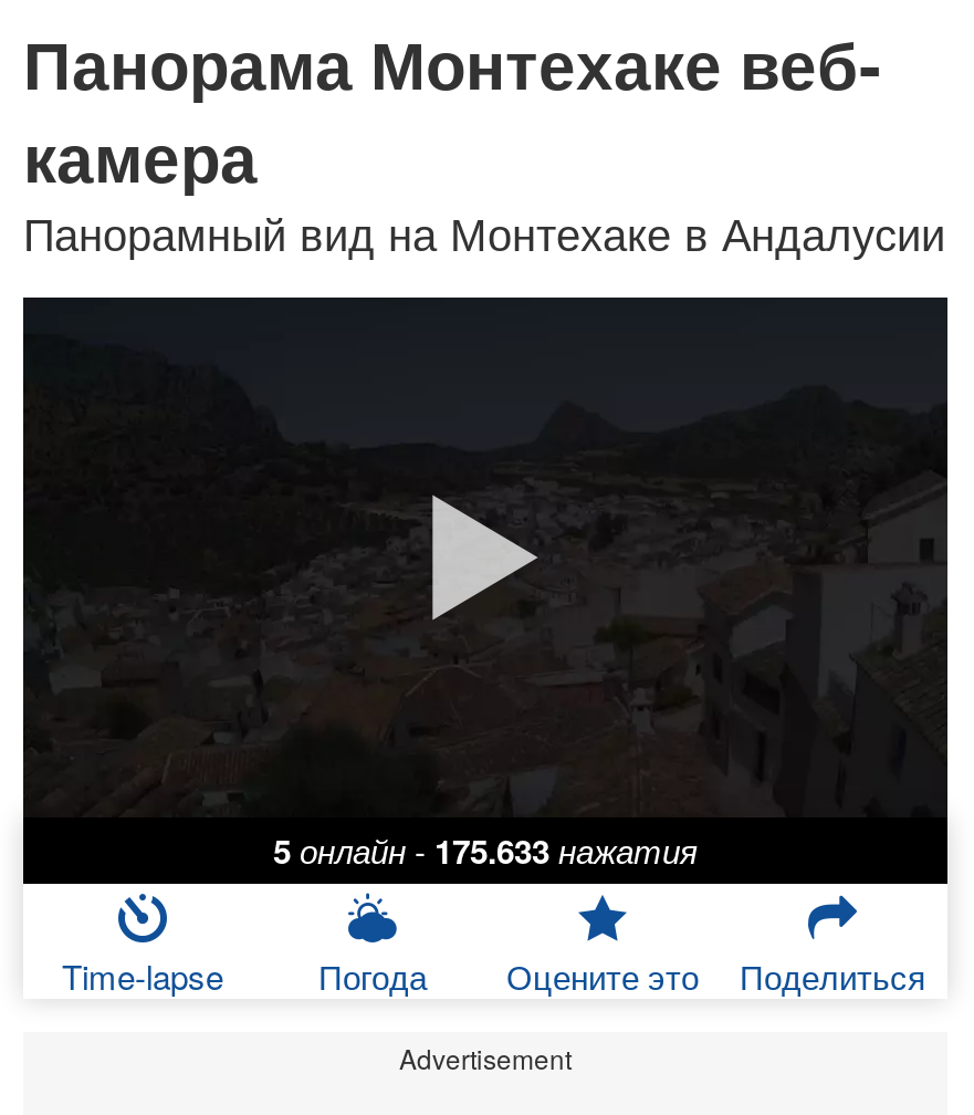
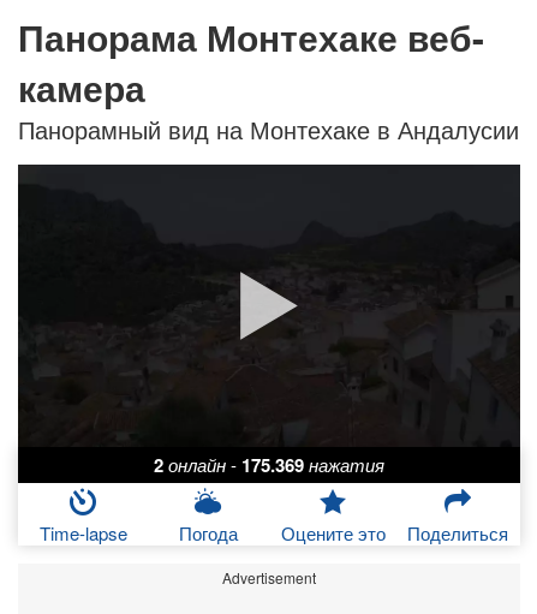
[273,827,698,875] 5 онлайн - 175.633 нажатия -> [154,452,384,478] 2 онлайн - 175.369 нажатия

